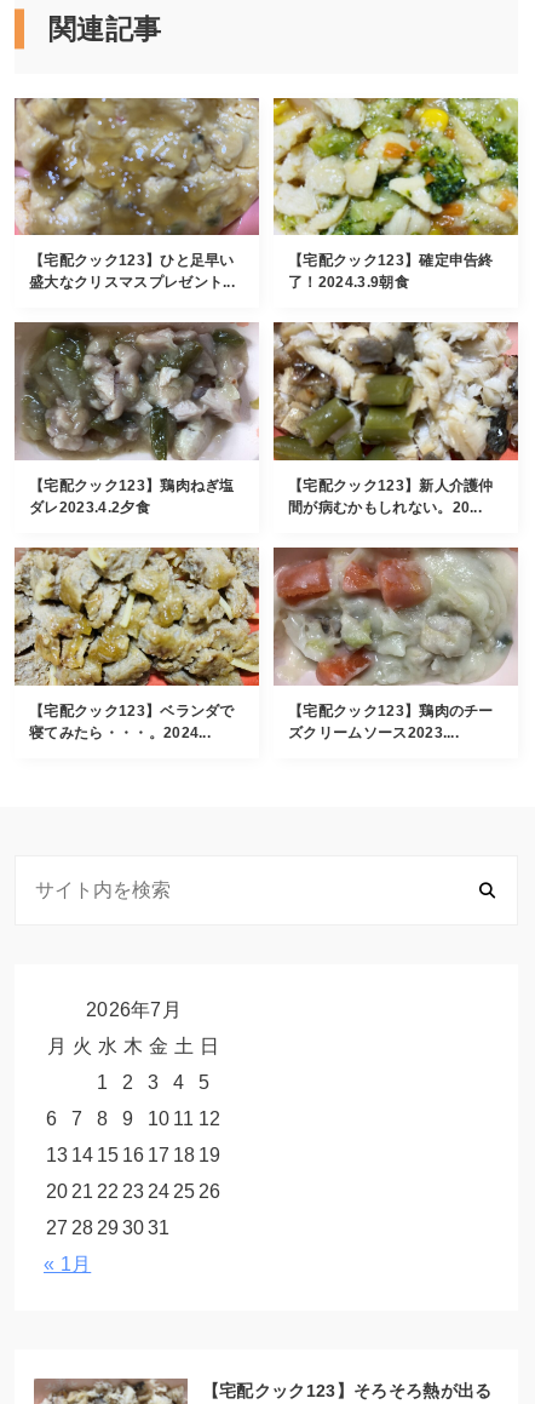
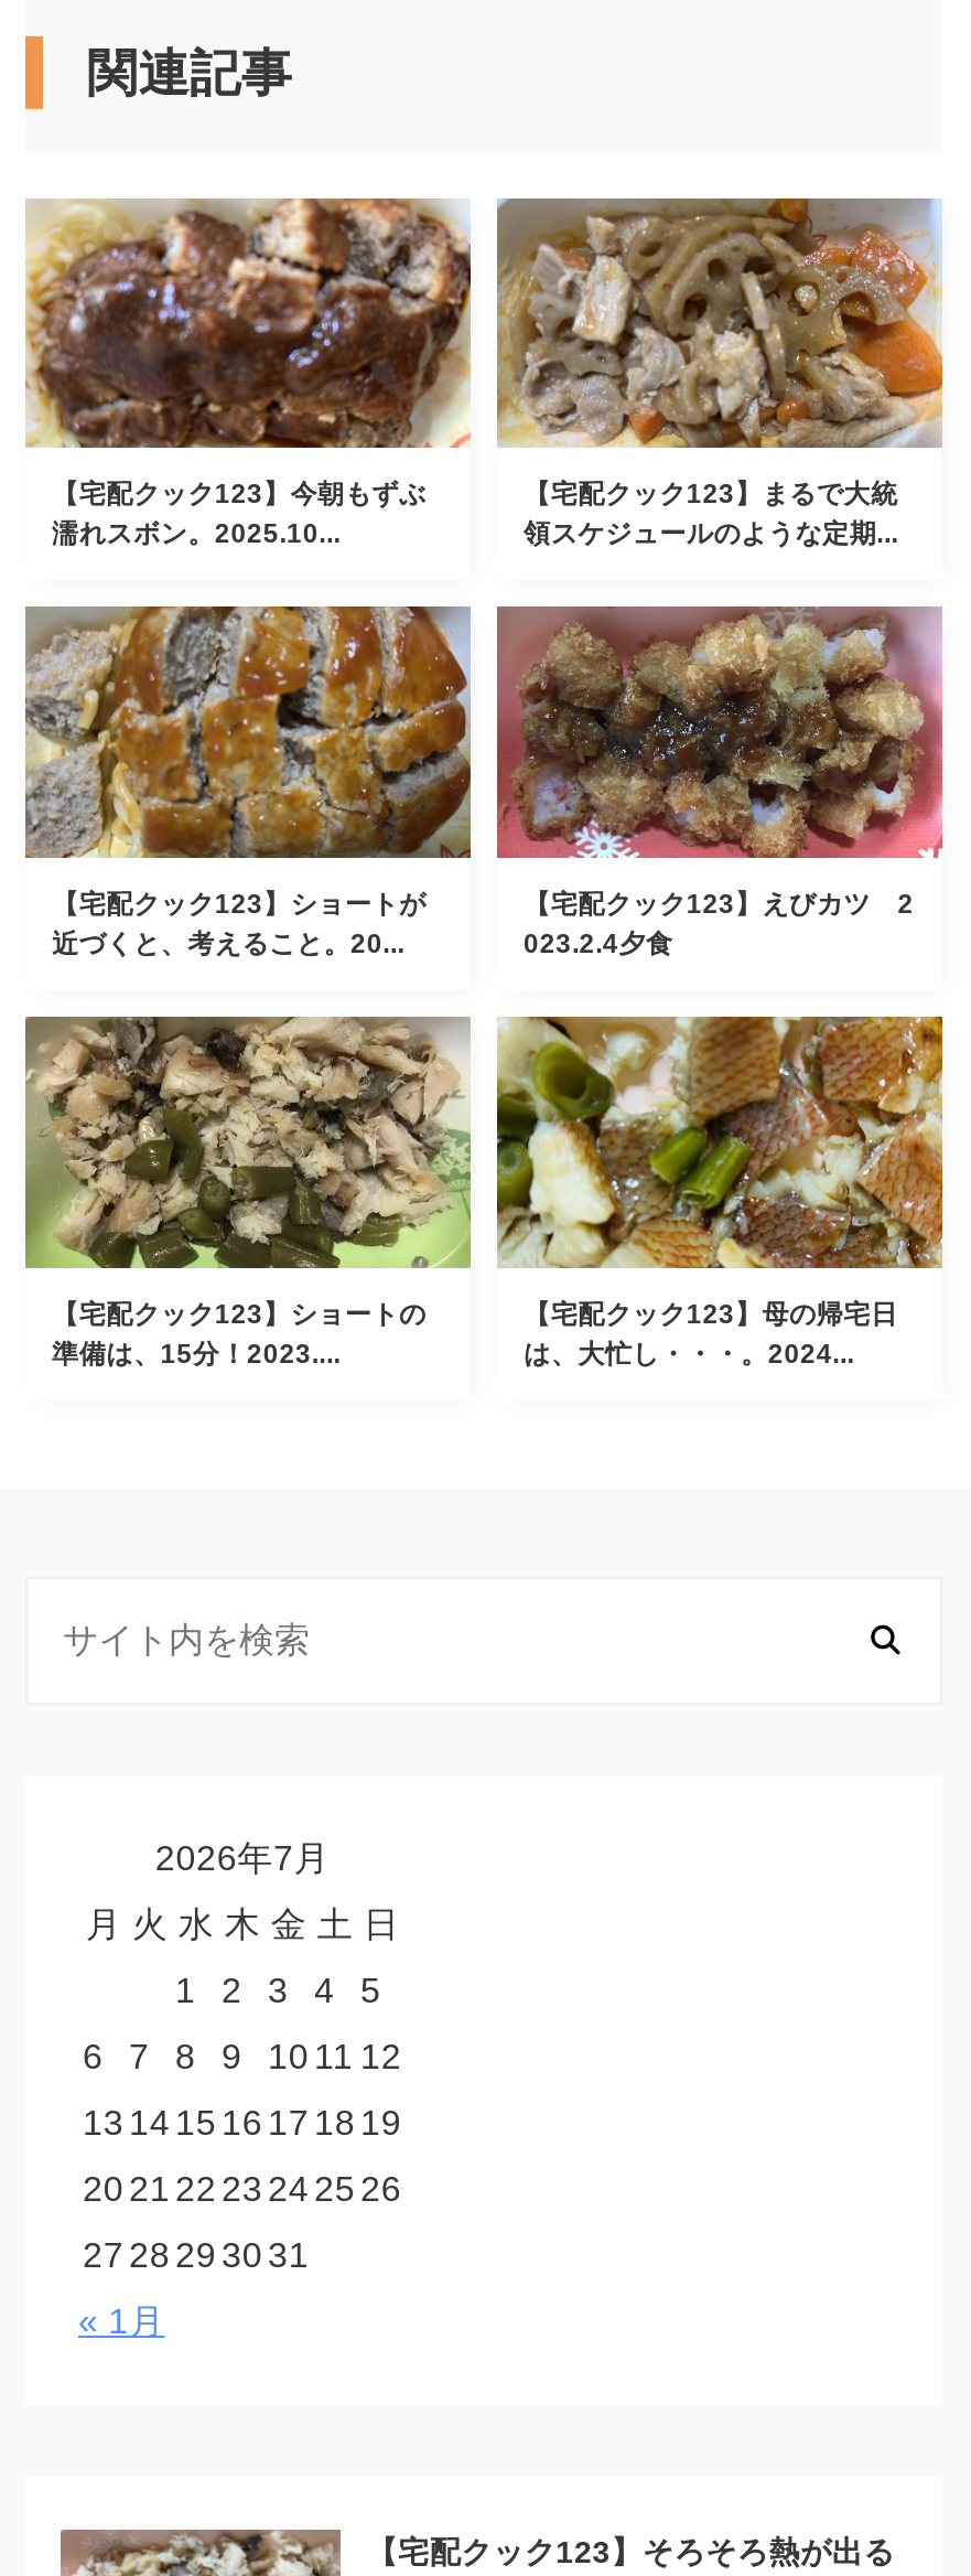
[15,97,260,291] [image] | 【宅配クック123】ひと足早い | 盛大なクリスマスプレゼント... -> [25,198,471,550] [image] | 【宅配クック123】今朝もずぶ | 濡れスボン。2025.10...
[272,97,519,291] [image] | 【宅配クック123】確定申告終 | 了！2024.3.9朝食 -> [495,198,945,550] [image] | 【宅配クック123】まるで大統 | 領スケジュールのような定期...
[15,322,259,516] [image] | 【宅配クック123】鶏肉ねぎ塩 | ダレ2023.4.2夕食 -> [25,607,473,960] [image] | 【宅配クック123】ショートが | 近づくと、考えること。20...
[274,321,519,516] [image] | 【宅配クック123】新人介護仲 | 間が病むかもしれない。20... -> [497,604,945,960] [image] | 【宅配クック123】えびカツ 2 | 023.2.4夕食
[13,548,260,741] [image] | 【宅配クック123】ベランダで | 寝てみたら・・・。2024... -> [23,1017,473,1369] [image] | 【宅配クック123】ショートの | 準備は、15分！2023....
[272,546,519,741] [image] | 【宅配クック123】鶏肉のチー | ズクリームソース2023.... -> [495,1017,945,1369] [image] | 【宅配クック123】母の帰宅日 | は、大忙し・・・。2024...

